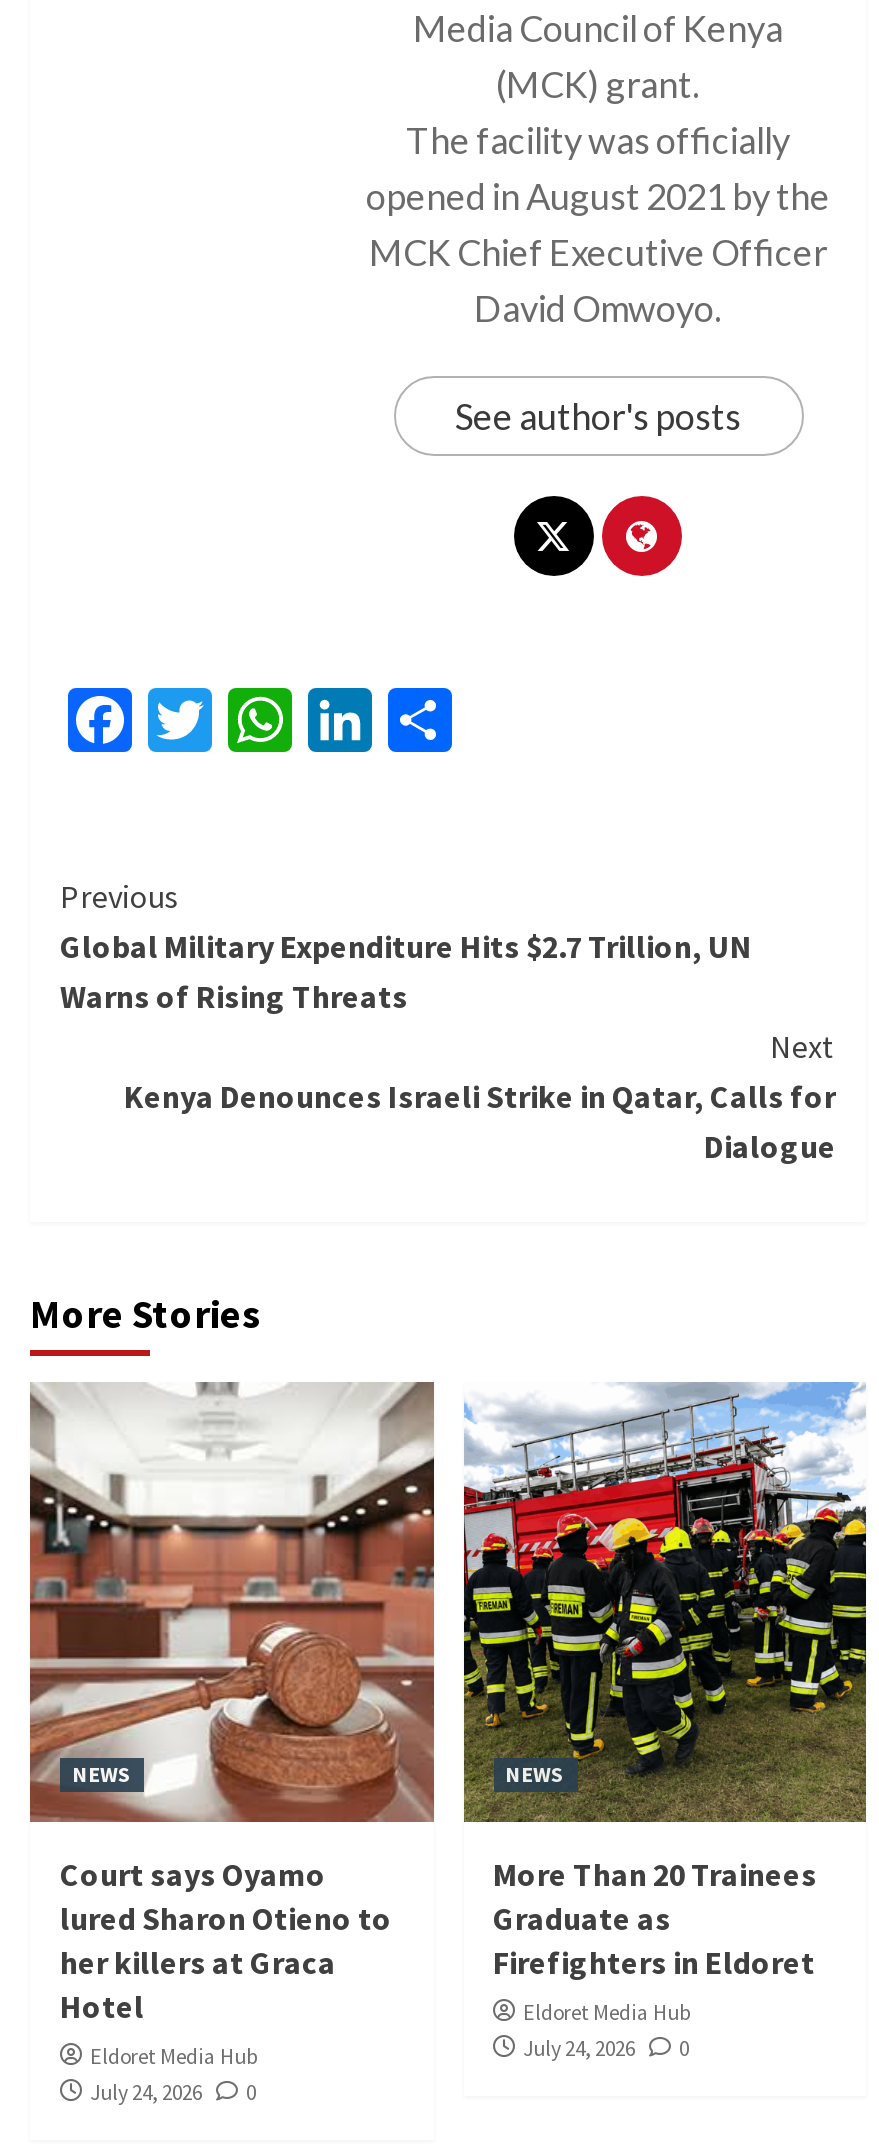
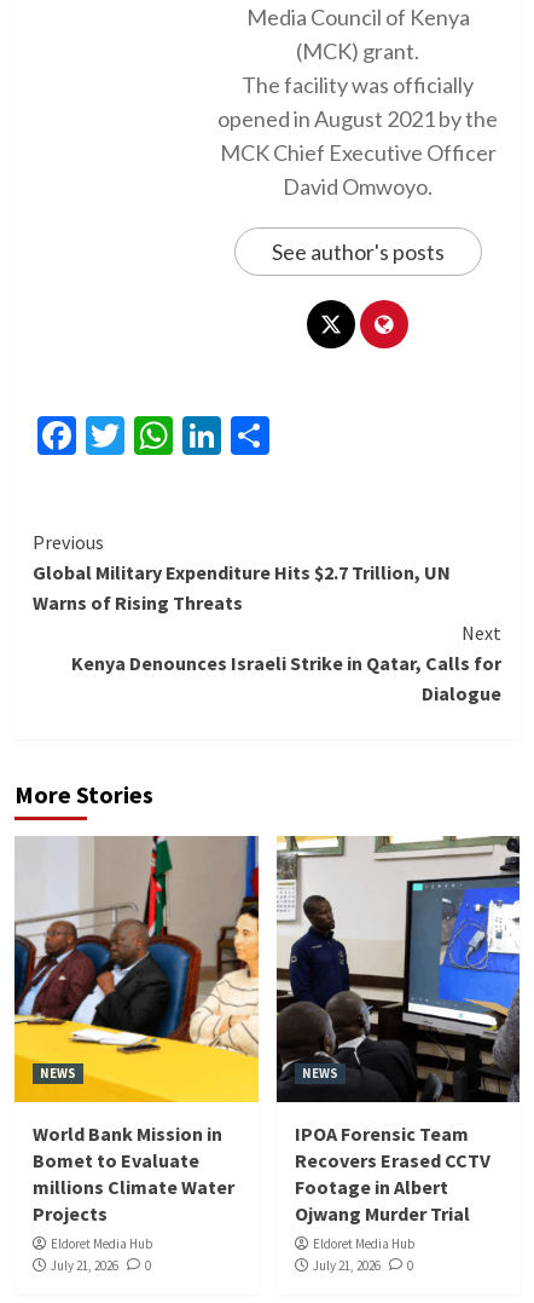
[28,1382,436,2027] [image] | Court says Oyamo | lured Sharon Otieno to | her killers at Graca | Hotel -> [13,835,260,1226] [image] | World Bank Mission in | Bomet to Evaluate | millions Climate Water | Projects
[462,1380,868,1983] [image] | More Than 20 Trainees | Graduate as | Firefighters in Eldoret -> [275,835,521,1226] [image] | IPOA Forensic Team | Recovers Erased CCTV | Footage in Albert | Ojwang Murder Trial
moved [523,1999,691,2063] -> [312,1236,414,1274]: Eldoret Media Hub | 0
[523,2035,689,2063] July 24, 2026 0 -> [312,1258,413,1274] July 21, 2026 0
[90,2079,256,2107] July 24, 2026 0 -> [51,1258,151,1274] July 21, 2026 0

